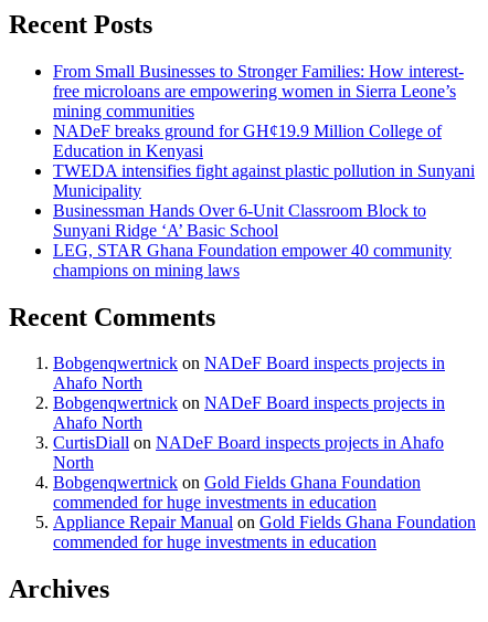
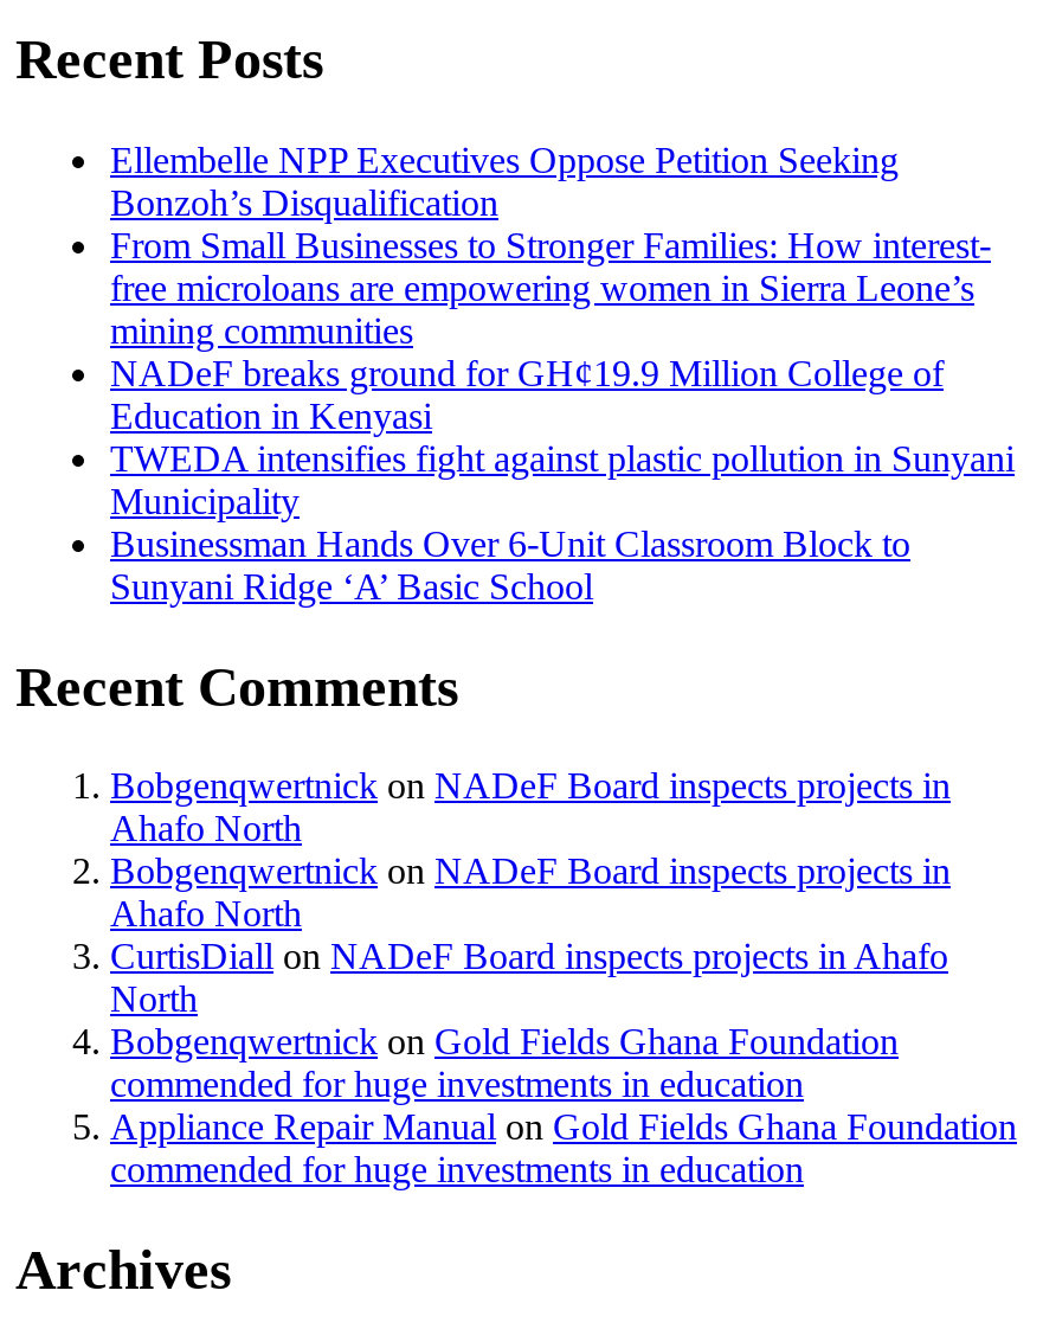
none -> [110,139,899,222] Ellembelle NPP Executives Oppose Petition Seeking | Bonzoh’s Disqualification
moved [53,61,475,239] -> [110,224,1015,606]: From Small Businesses to Stronger Families: How interest- | free microloans are empowering women in Sierra Leone’s | mining communities | ... | Businessman Hands Over 6-Unit Classroom Block to | Sunyani Ridge ‘A’ Basic School
[53,240,452,279] LEG, STAR Ghana Foundation empower 40 community | champions on mining laws -> none

